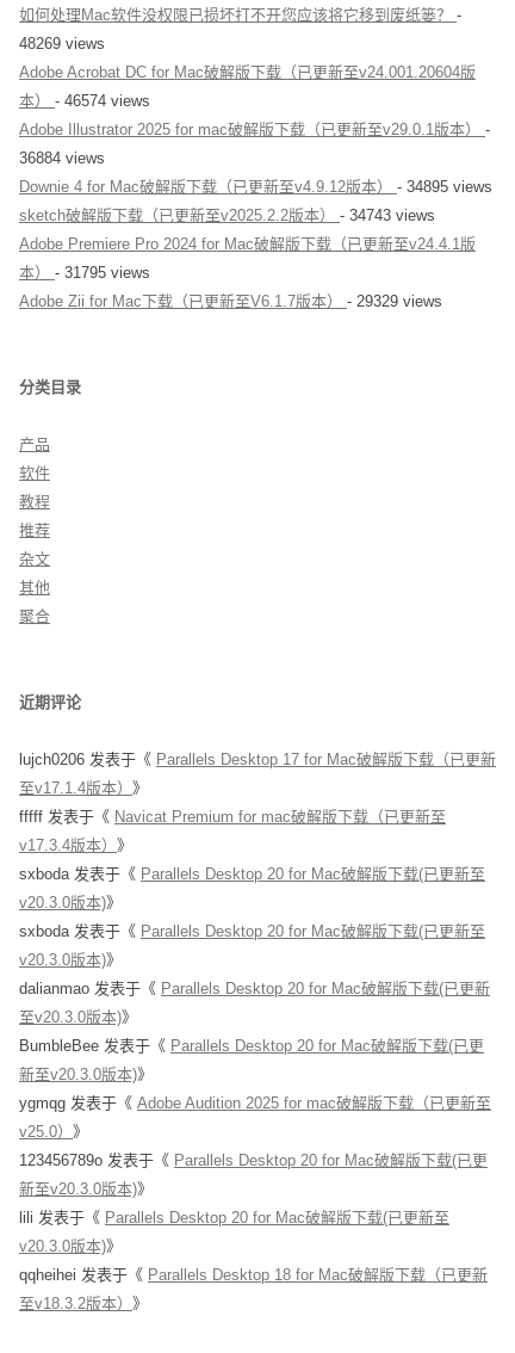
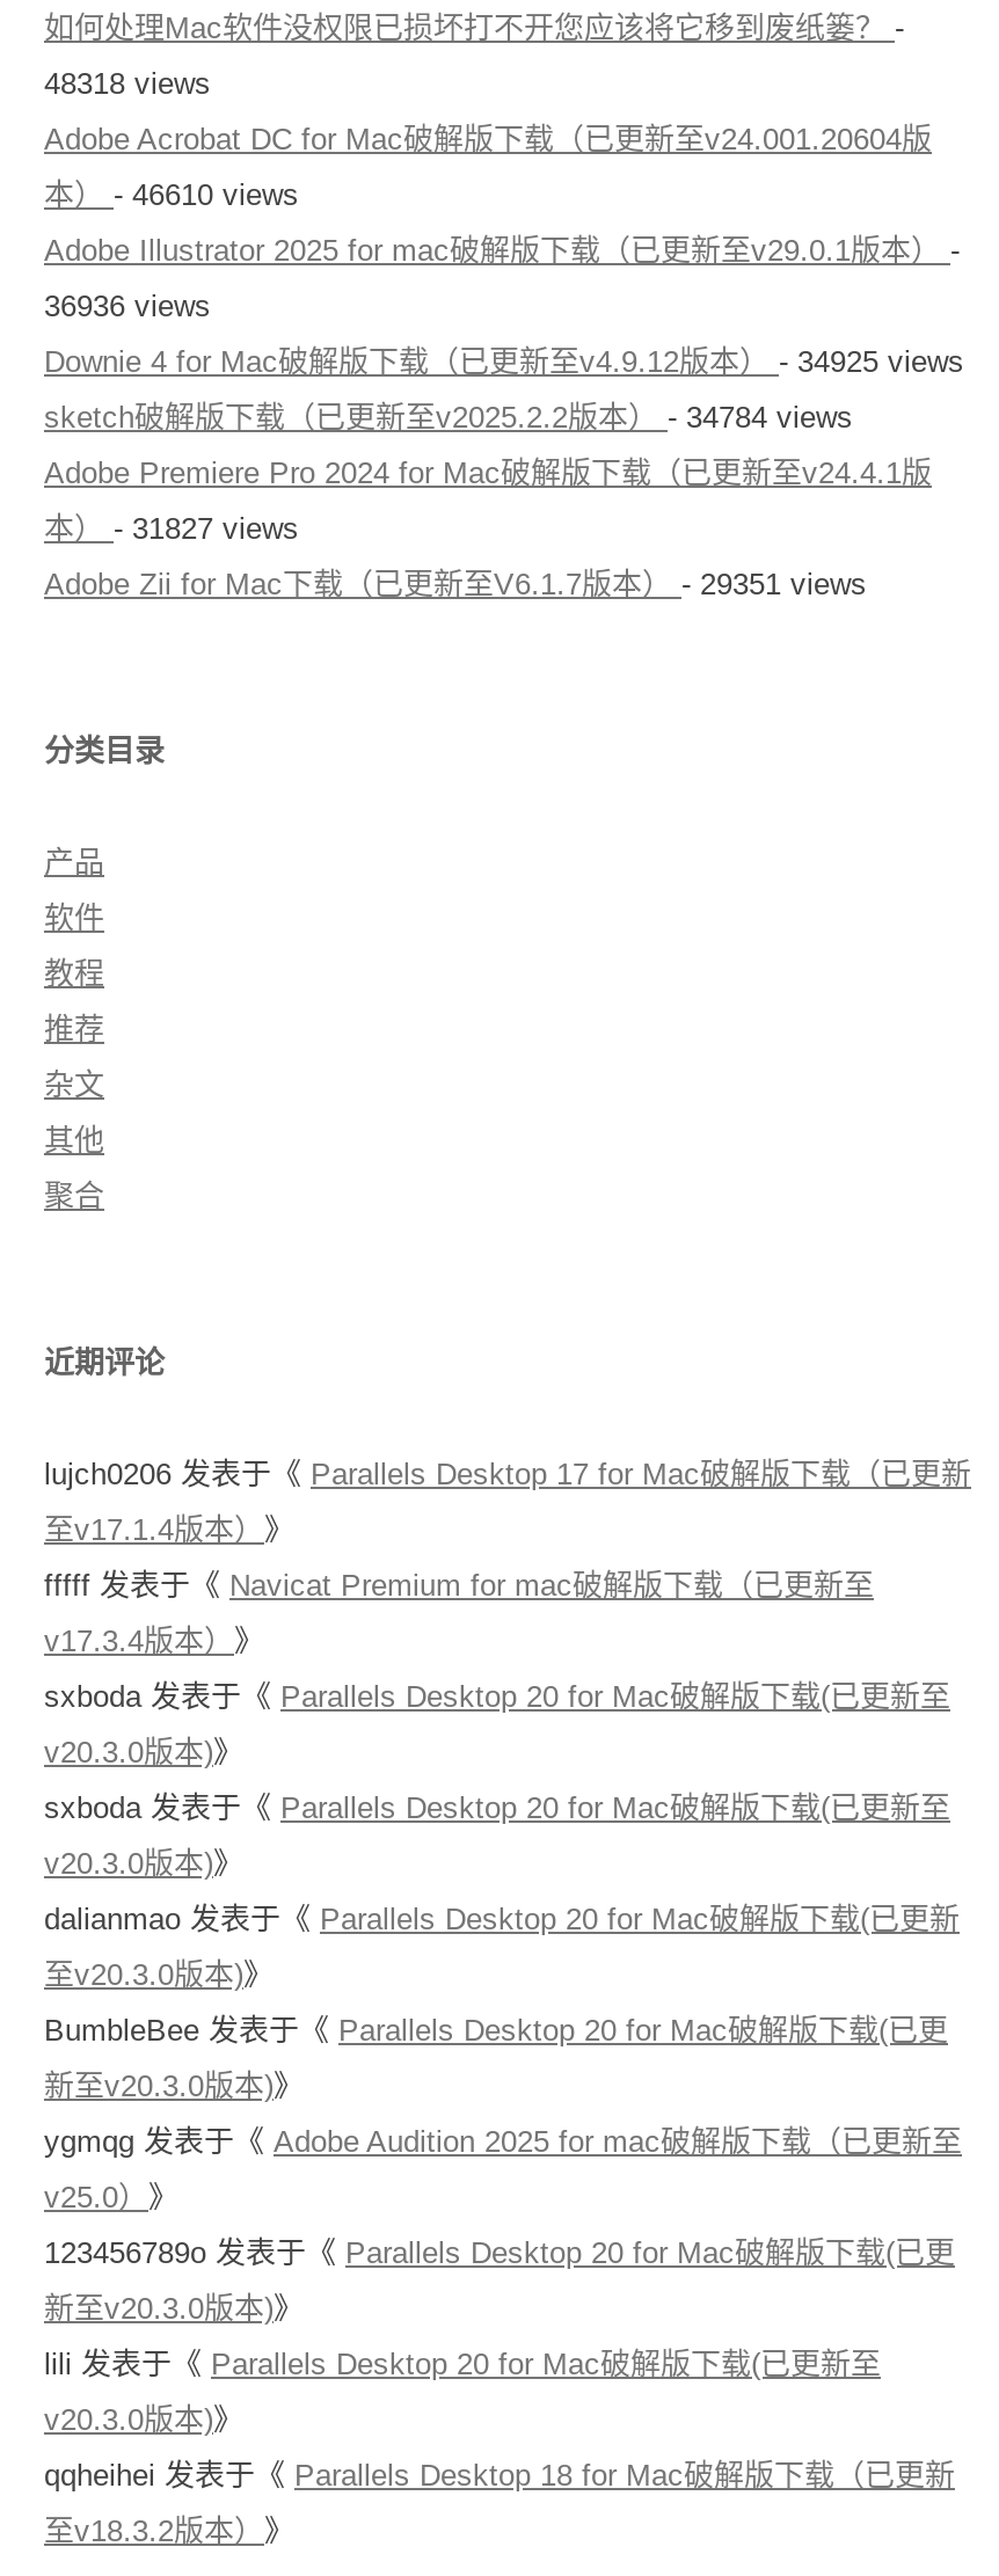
[19,35,105,53] 48269 views -> [44,67,211,101] 48318 views
[19,92,150,110] 本）- 46574 views -> [44,178,299,213] 本）- 46610 views
[19,149,105,167] 36884 views -> [44,289,211,324] 36936 views
[19,178,492,196] Downie 4 for Mac破解版下载（已更新至v4.9.12版本）- 34895 views -> [44,345,964,379] Downie 4 for Mac破解版下载（已更新至v4.9.12版本）- 34925 views
[19,207,435,225] sketch破解版下载（已更新至v2025.2.2版本）- 34743 views -> [44,400,853,435] sketch破解版下载（已更新至v2025.2.2版本）- 34784 views
[19,264,150,282] 本）- 31795 views -> [44,511,299,546] 本）- 31827 views
[19,293,442,310] Adobe Zii for Mac下载（已更新至V6.1.7版本）- 29329 views -> [44,567,867,602] Adobe Zii for Mac下载（已更新至V6.1.7版本）- 29351 views

